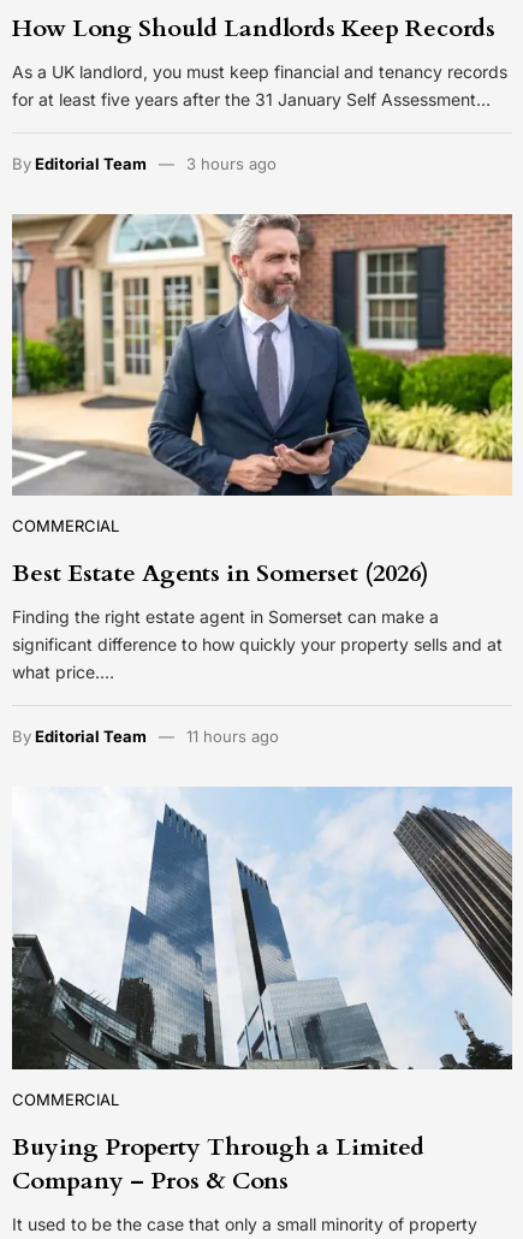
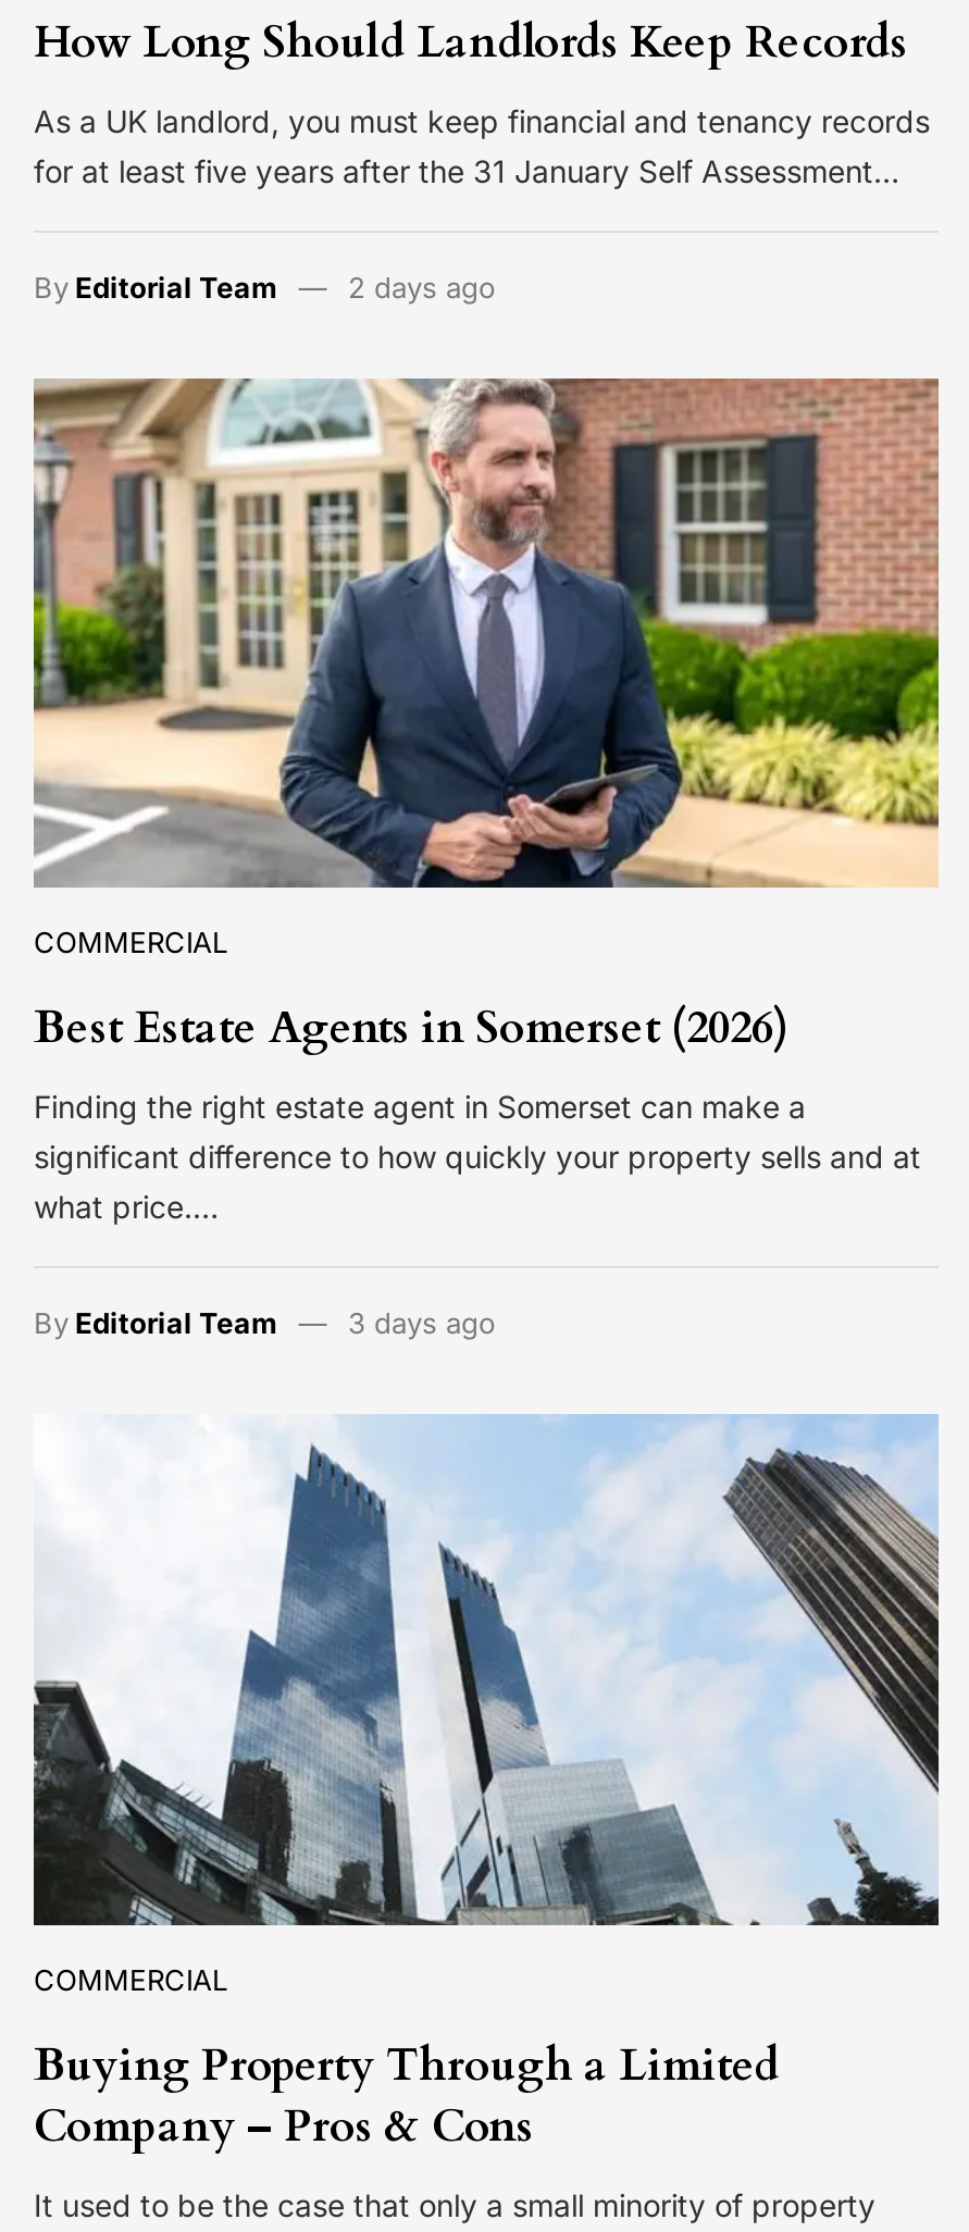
[186,154,276,173] 3 hours ago -> [348,269,496,304] 2 days ago
[186,727,278,746] 11 hours ago -> [348,1306,496,1341] 3 days ago

